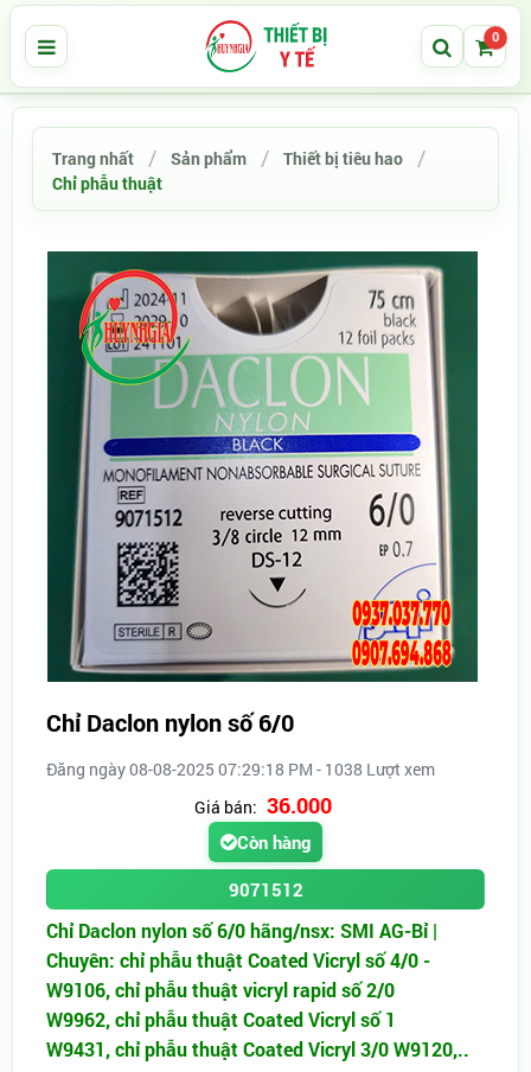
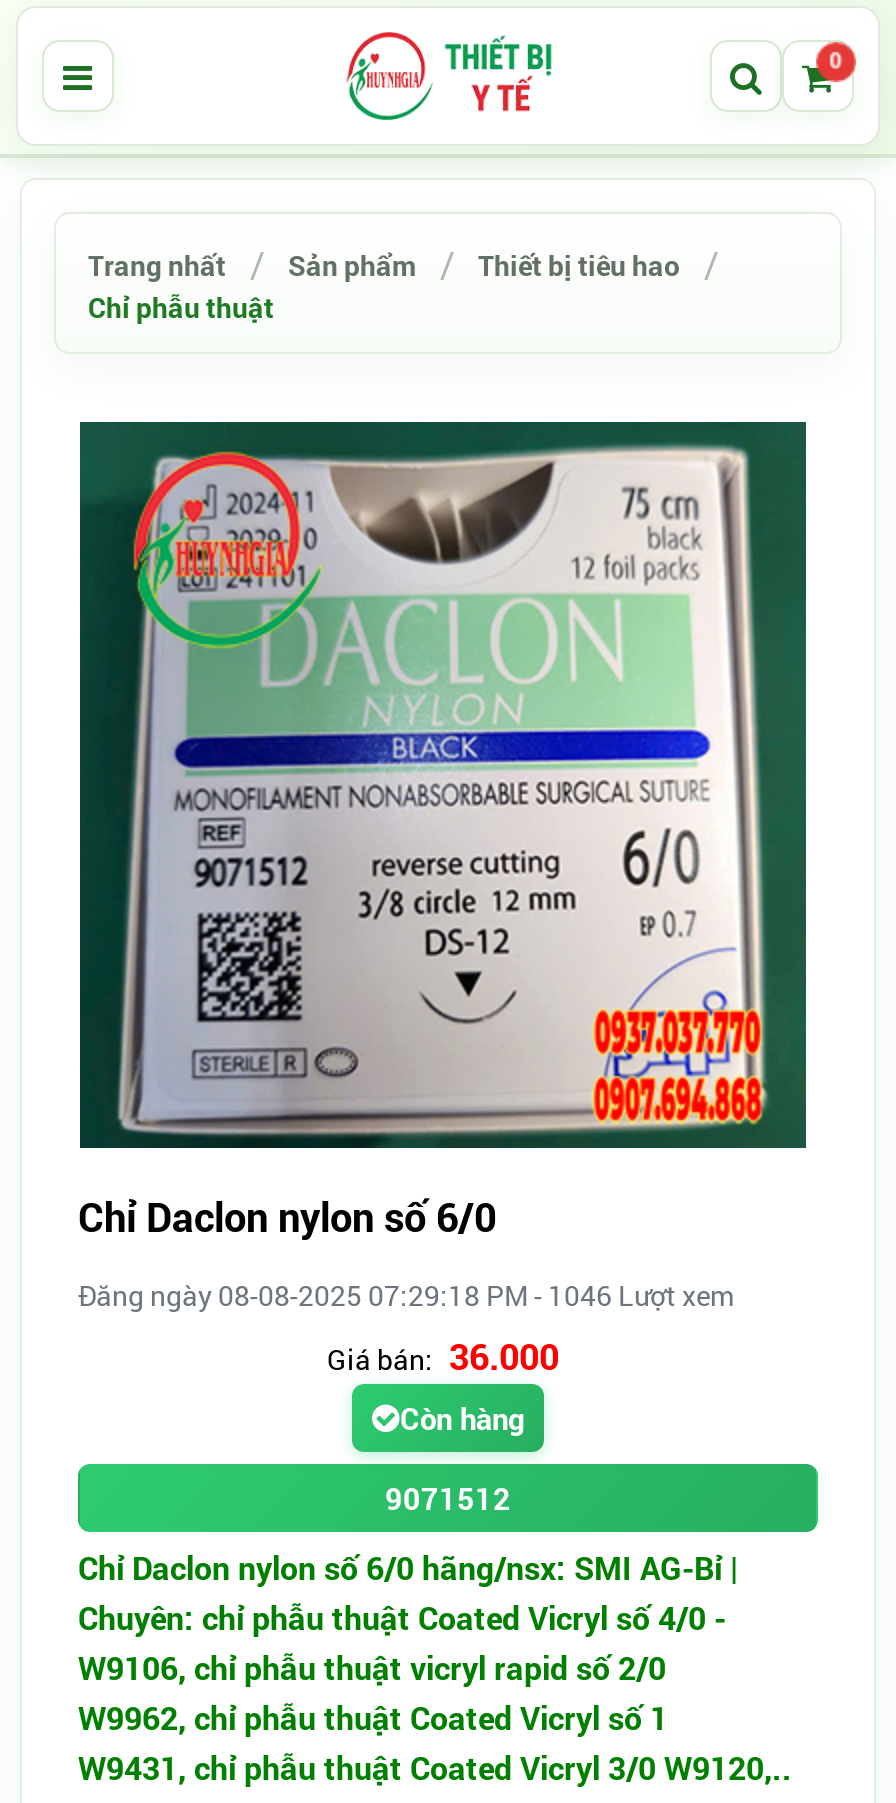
[46,758,435,780] Đăng ngày 08-08-2025 07:29:18 PM - 1038 Lượt xem -> [78,1276,734,1314] Đăng ngày 08-08-2025 07:29:18 PM - 1046 Lượt xem

